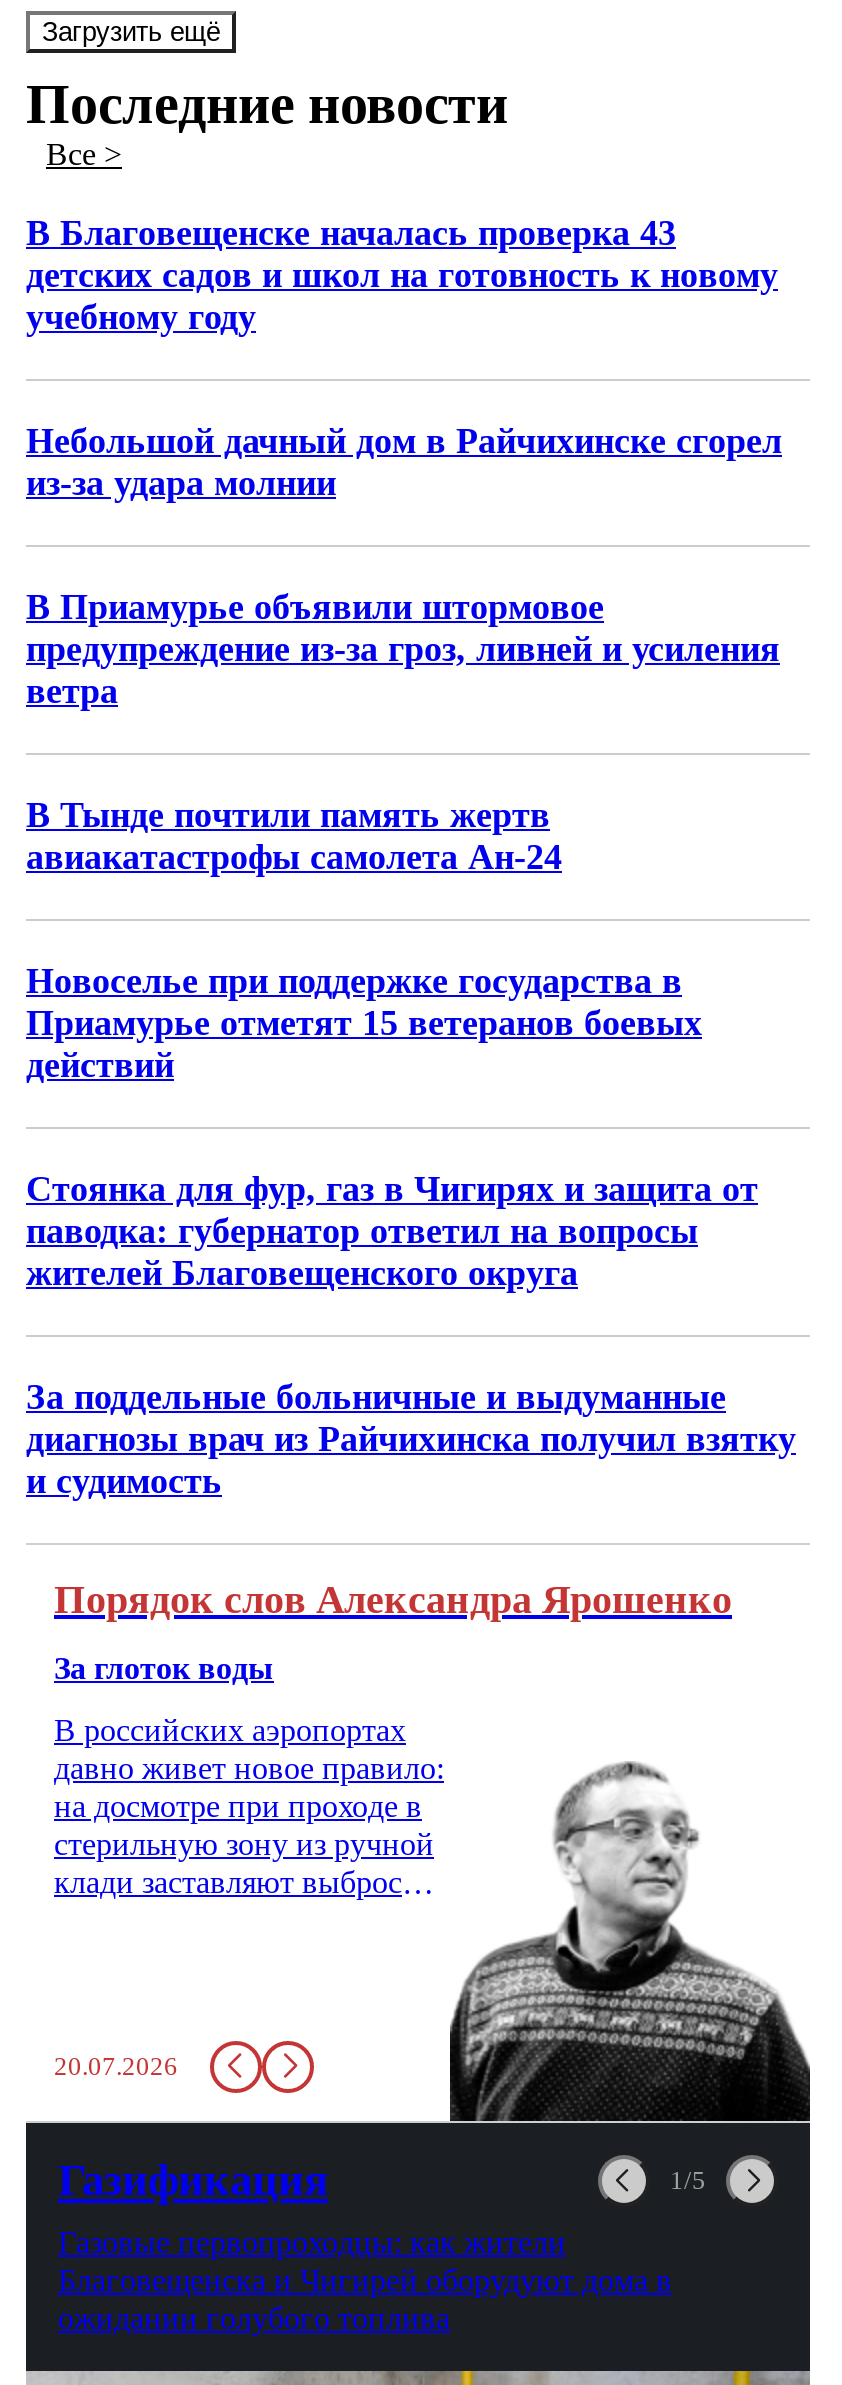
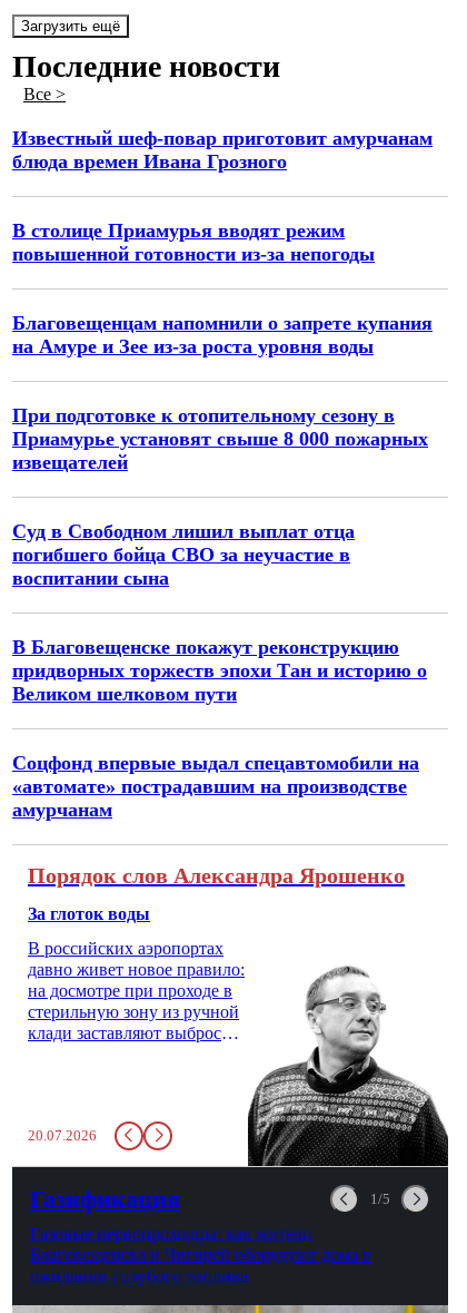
[26,214,778,338] В Благовещенске началась проверка 43 | детских садов и школ на готовность к новому | учебному году -> [12,127,433,173] Известный шеф-повар приготовит амурчанам | блюда времен Ивана Грозного
[26,422,782,504] Небольшой дачный дом в Райчихинске сгорел | из-за удара молнии -> [12,220,375,265] В столице Приамурья вводят режим | повышенной готовности из-за непогоды
[26,588,780,712] В Приамурье объявили штормовое | предупреждение из-за гроз, ливней и усиления | ветра -> [12,312,433,358] Благовещенцам напомнили о запрете купания | на Амуре и Зее из-за роста уровня воды
[26,796,562,878] В Тынде почтили память жертв | авиакатастрофы самолета Ан-24 -> [12,405,428,474] При подготовке к отопительному сезону в | Приамурье установят свыше 8 000 пожарных | извещателей
[26,962,702,1086] Новоселье при поддержке государства в | Приамурье отметят 15 ветеранов боевых | действий -> [12,520,355,589] Суд в Свободном лишил выплат отца | погибшего бойца СВО за неучастие в | воспитании сына
[26,1170,758,1294] Стоянка для фур, газ в Чигирях и защита от | паводка: губернатор ответил на вопросы | жителей Благовещенского округа -> [12,636,427,705] В Благовещенске покажут реконструкцию | придворных торжеств эпохи Тан и историю о | Великом шелковом пути
[26,1378,796,1502] За поддельные больничные и выдуманные | диагнозы врач из Райчихинска получил взятку | и судимость -> [12,752,419,821] Соцфонд впервые выдал спецавтомобили на | «автомате» пострадавшим на производстве | амурчанам

